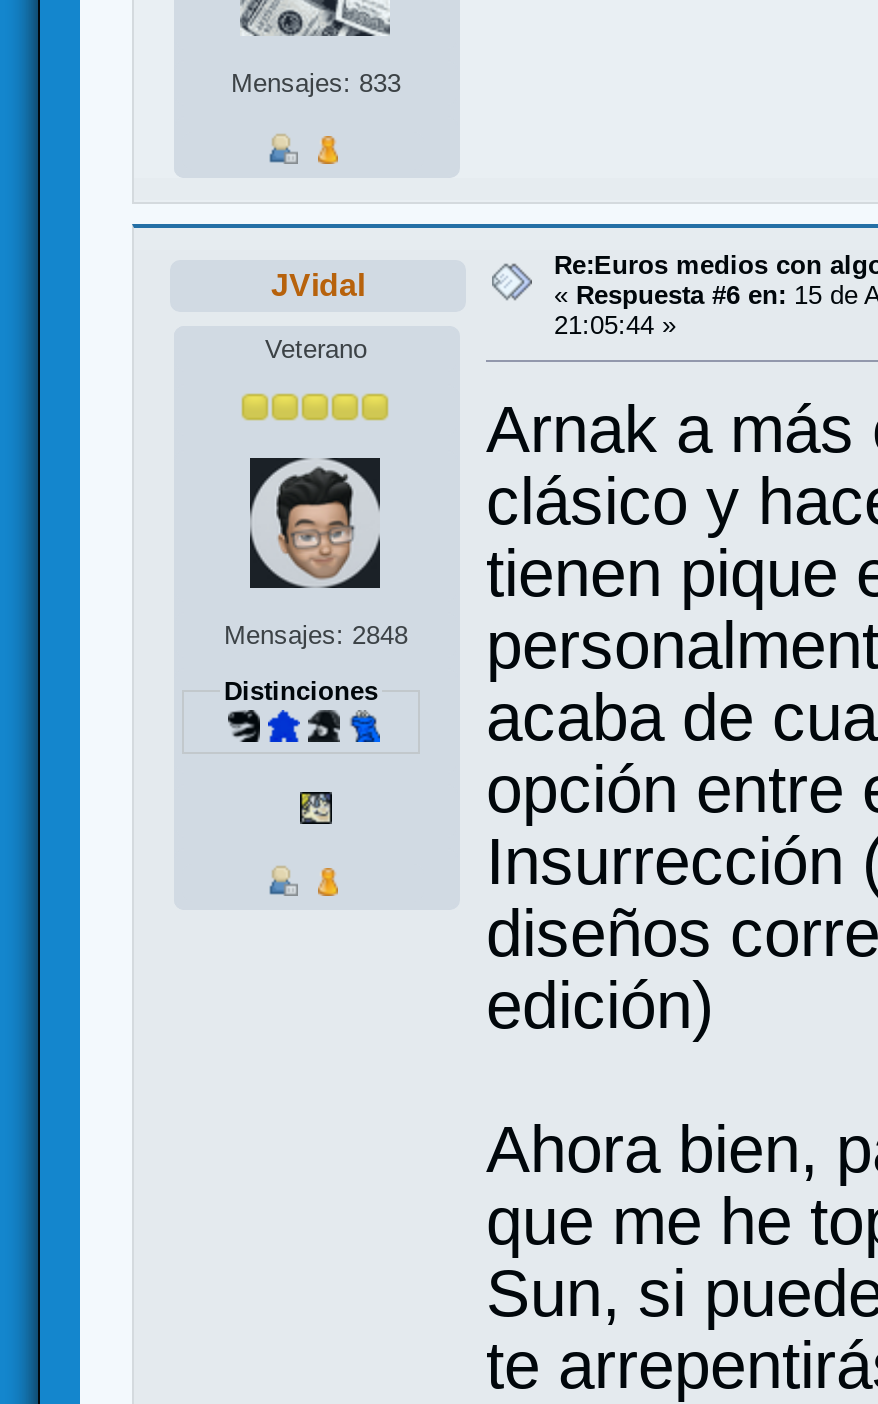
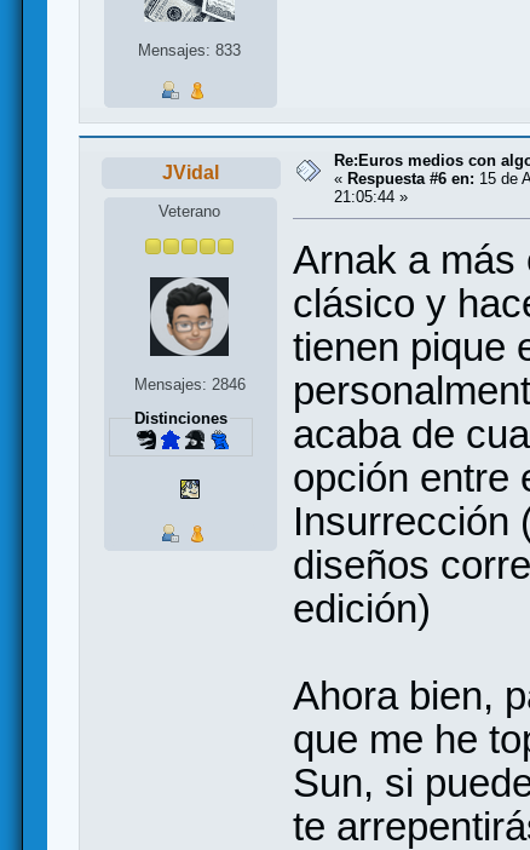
[224,619,408,649] Mensajes: 2848 -> [134,375,246,393] Mensajes: 2846

